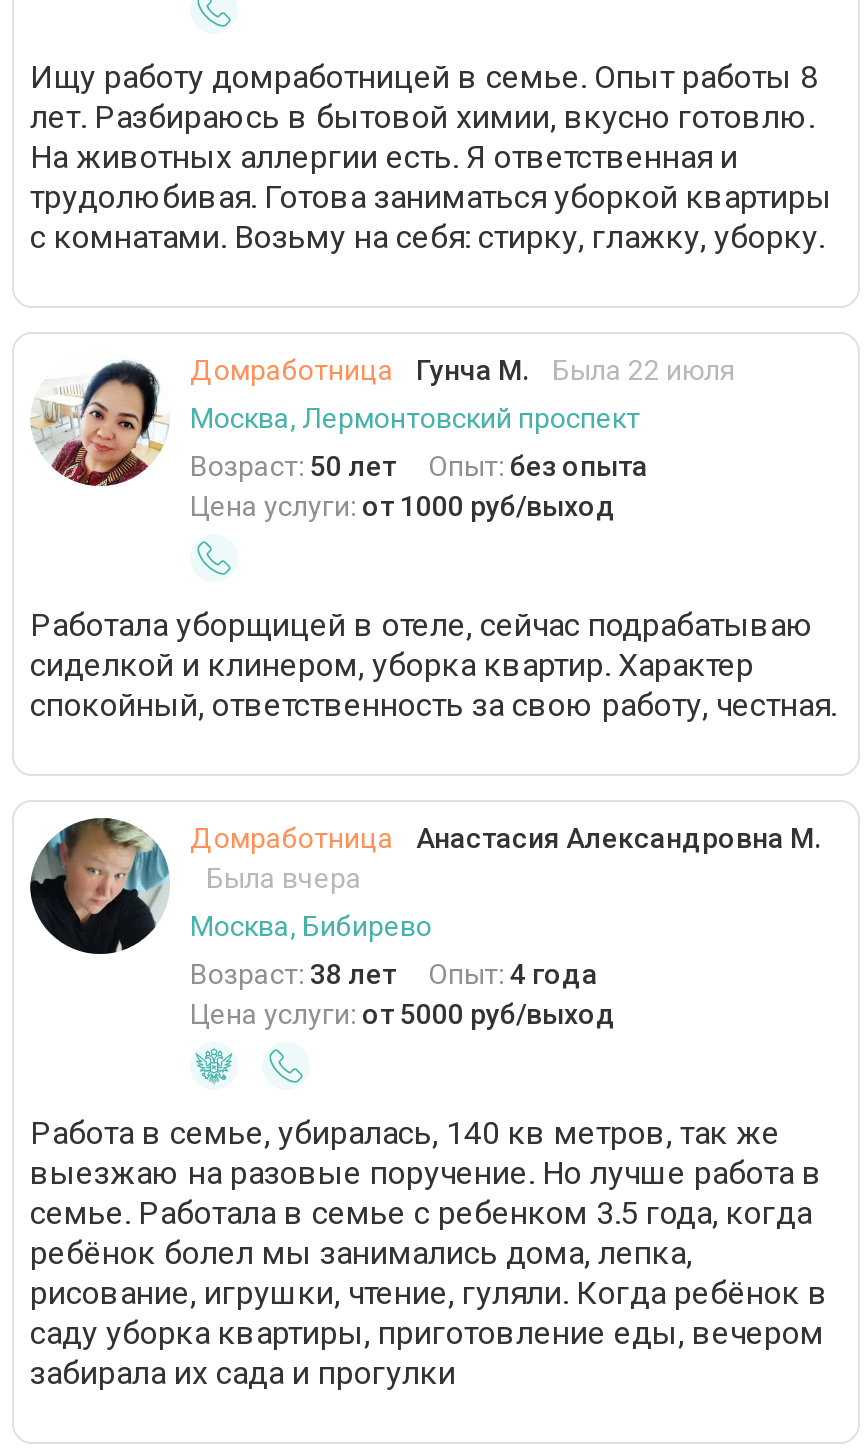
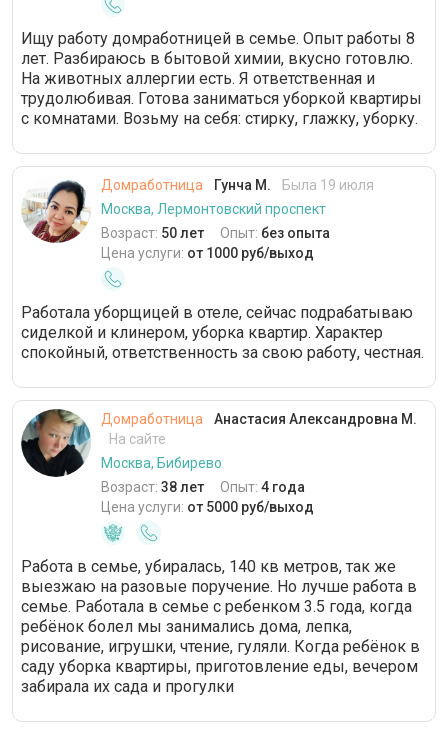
[190,354,736,386] Домработница Гунча М. Была 22 июля -> [101,177,374,193] Домработница Гунча М. Была 19 июля
[206,862,362,894] Была вчера -> [109,431,166,447] На сайте

